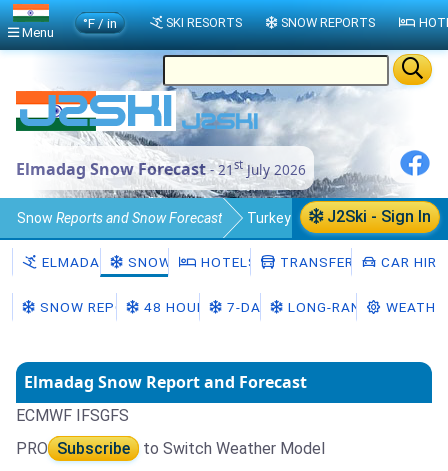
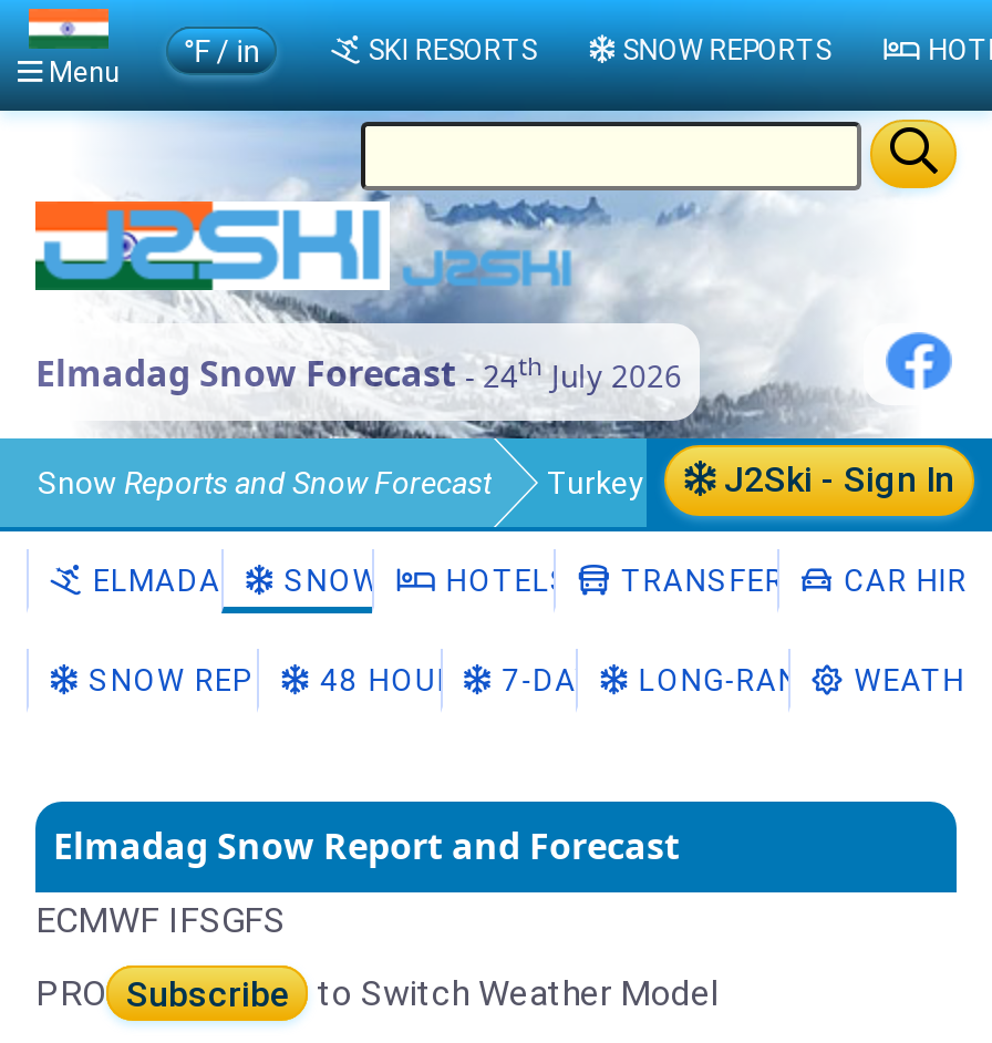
[16,157,306,180] Elmadag Snow Forecast - 21st July 2026 -> [35,349,682,398] Elmadag Snow Forecast - 24th July 2026

